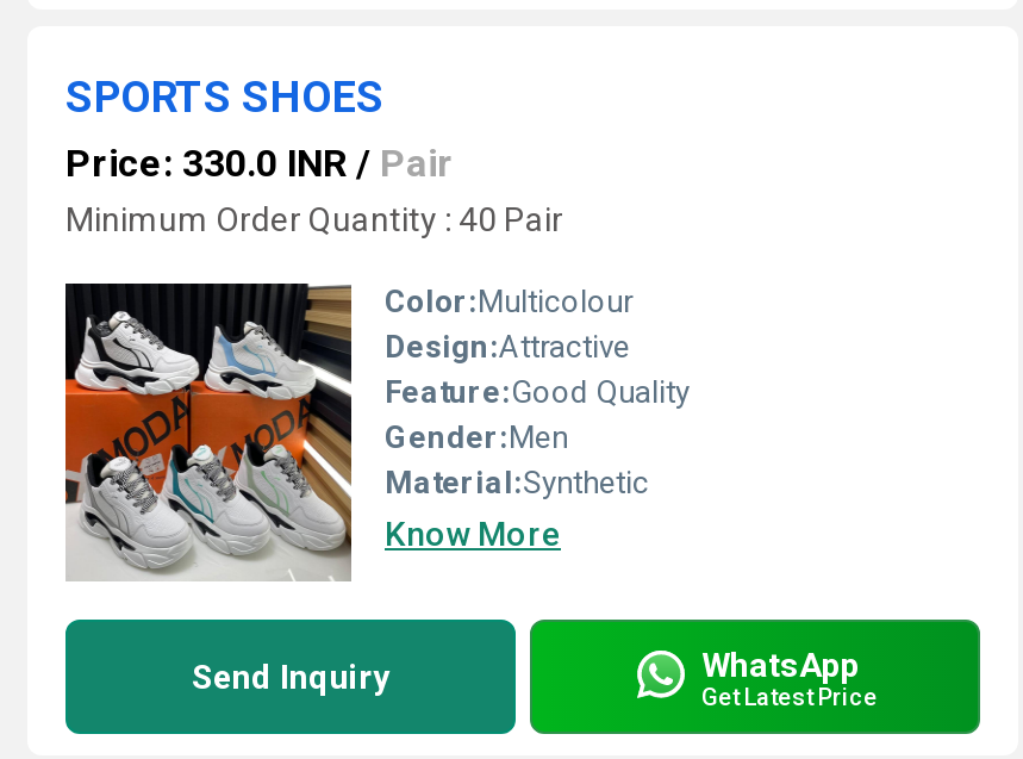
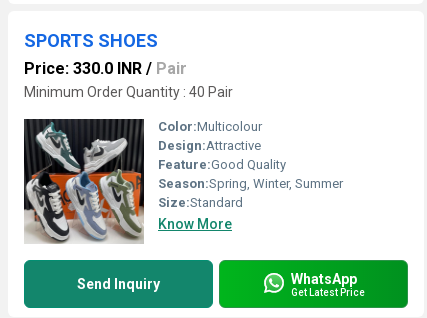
[63,284,649,579] [image] | Gender:Men | Material:Synthetic -> [23,119,343,244] [image] | Season:Spring, Winter, Summer | Size:Standard

